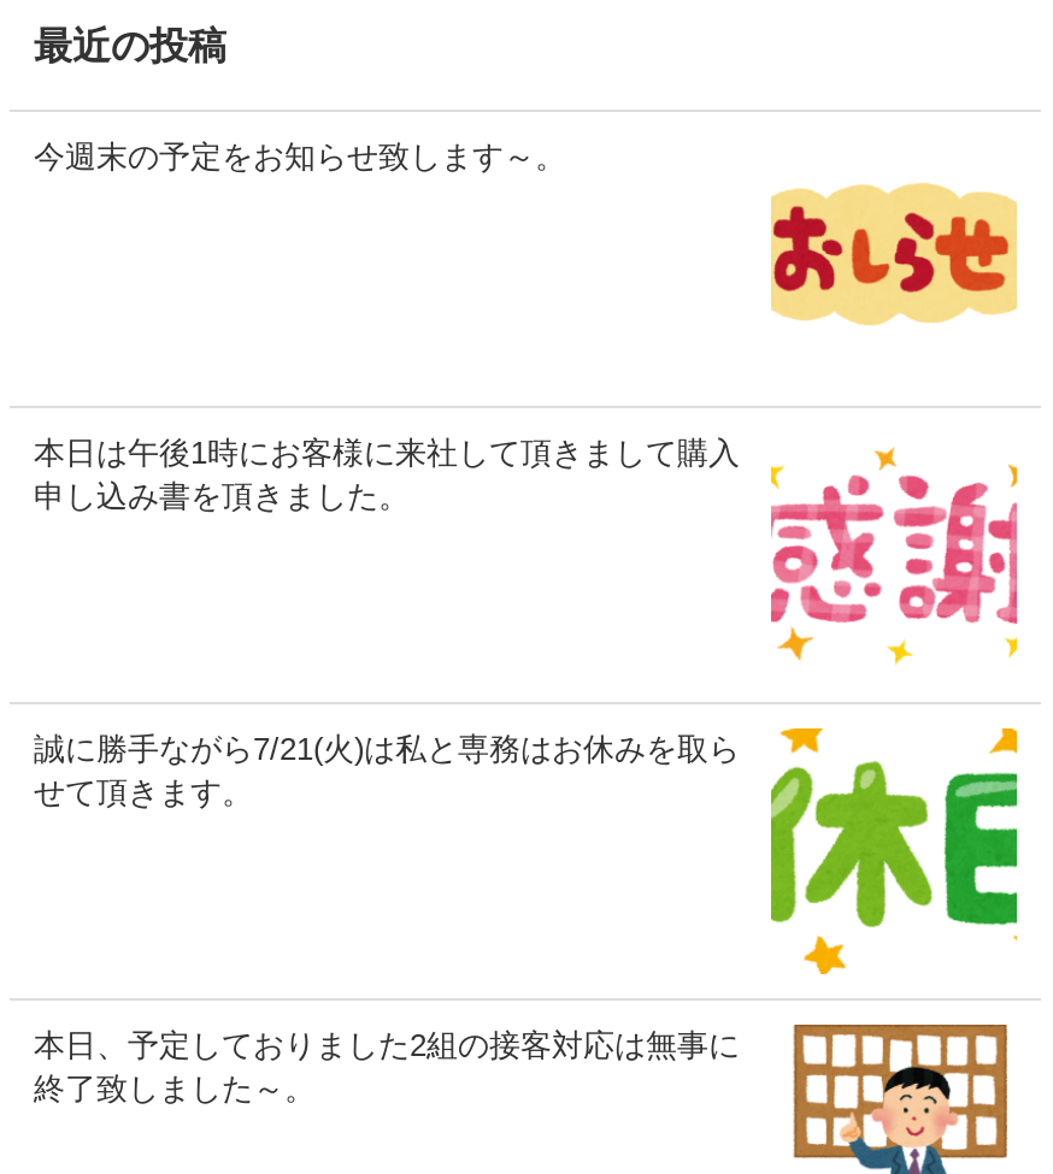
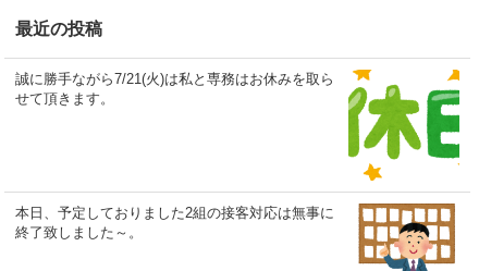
[34,138,566,174] 今週末の予定をお知らせ致します～。 -> none
[769,182,1019,326] [image] -> none
[34,434,1019,666] [image] | 本日は午後1時にお客様に来社して頂きまして購入 | 申し込み書を頂きました。 -> none

